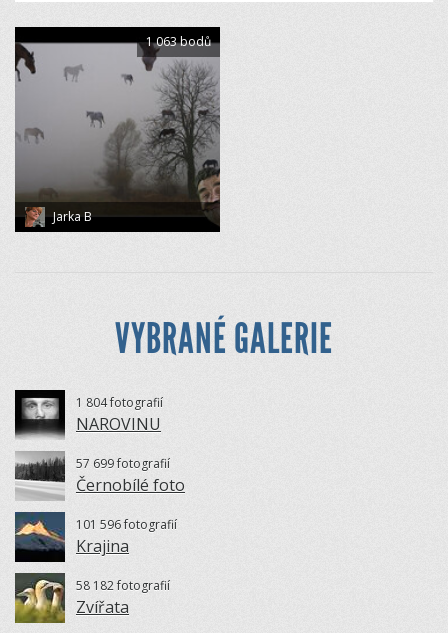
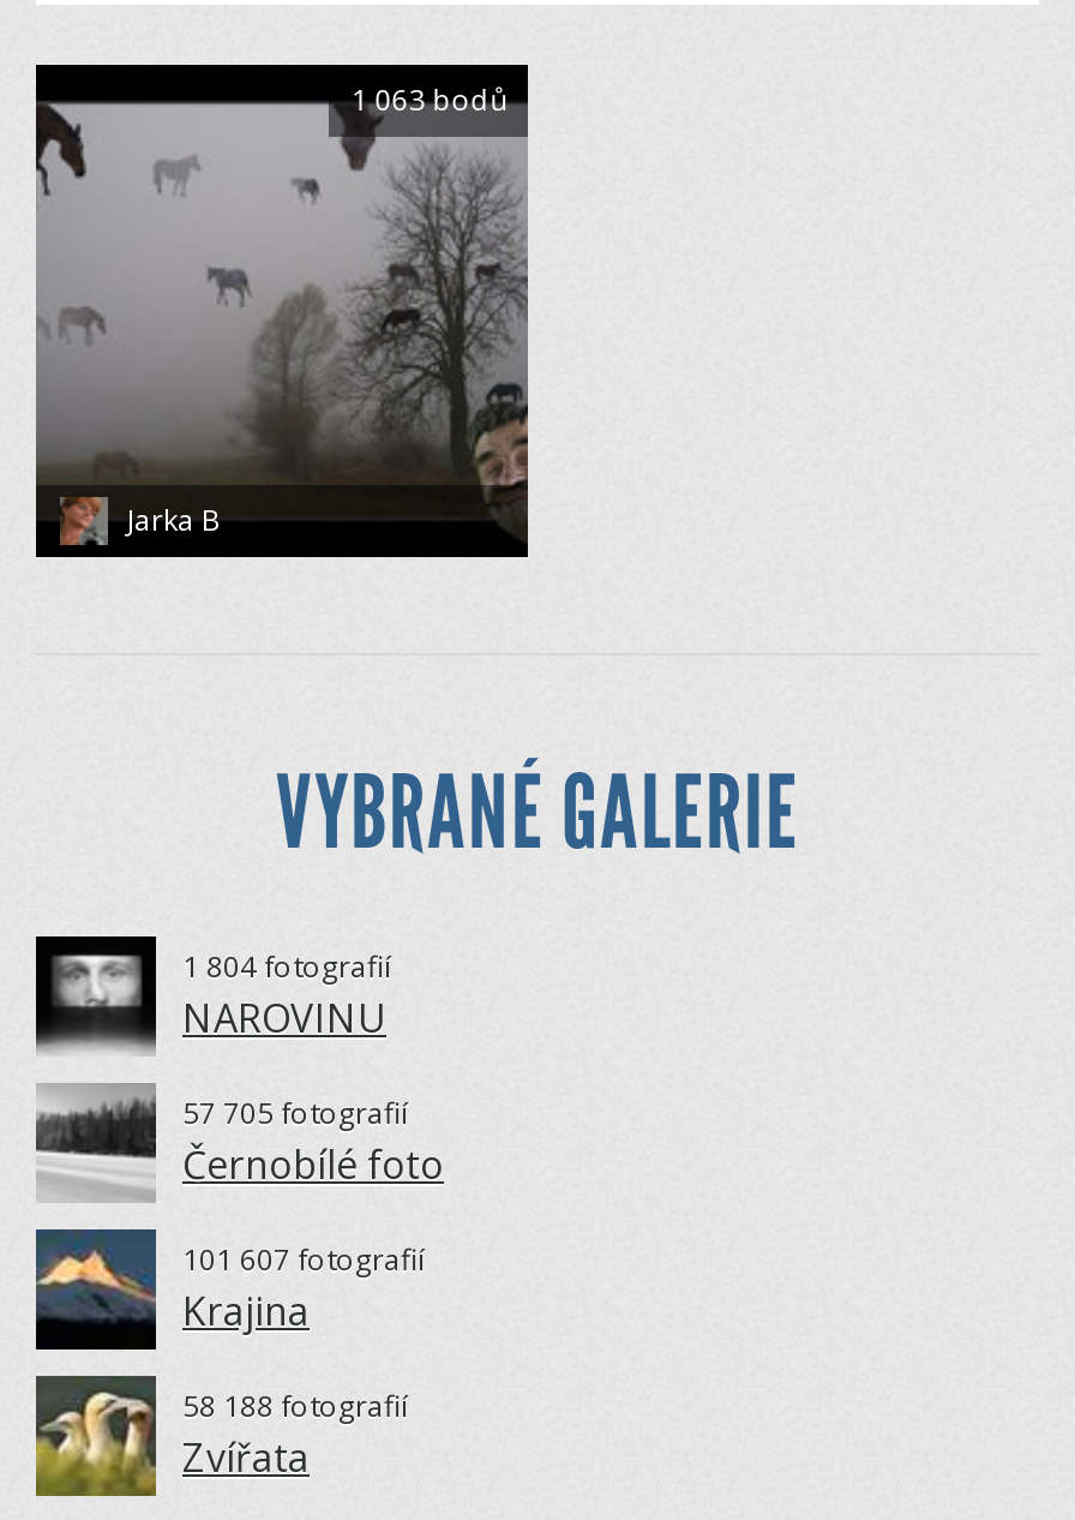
[76,454,170,471] 57 699 fotografií -> [182,1091,408,1132] 57 705 fotografií
[76,515,177,532] 101 596 fotografií -> [182,1238,425,1279] 101 607 fotografií
[76,576,170,593] 58 182 fotografií -> [182,1384,408,1425] 58 188 fotografií

